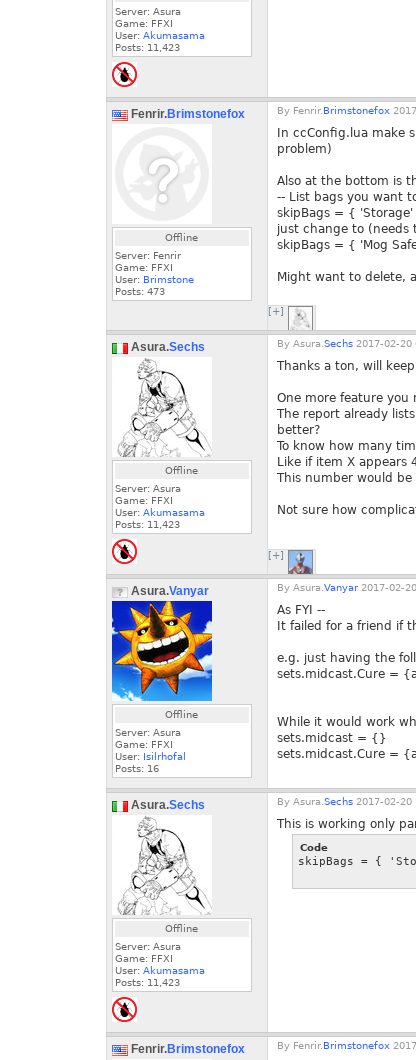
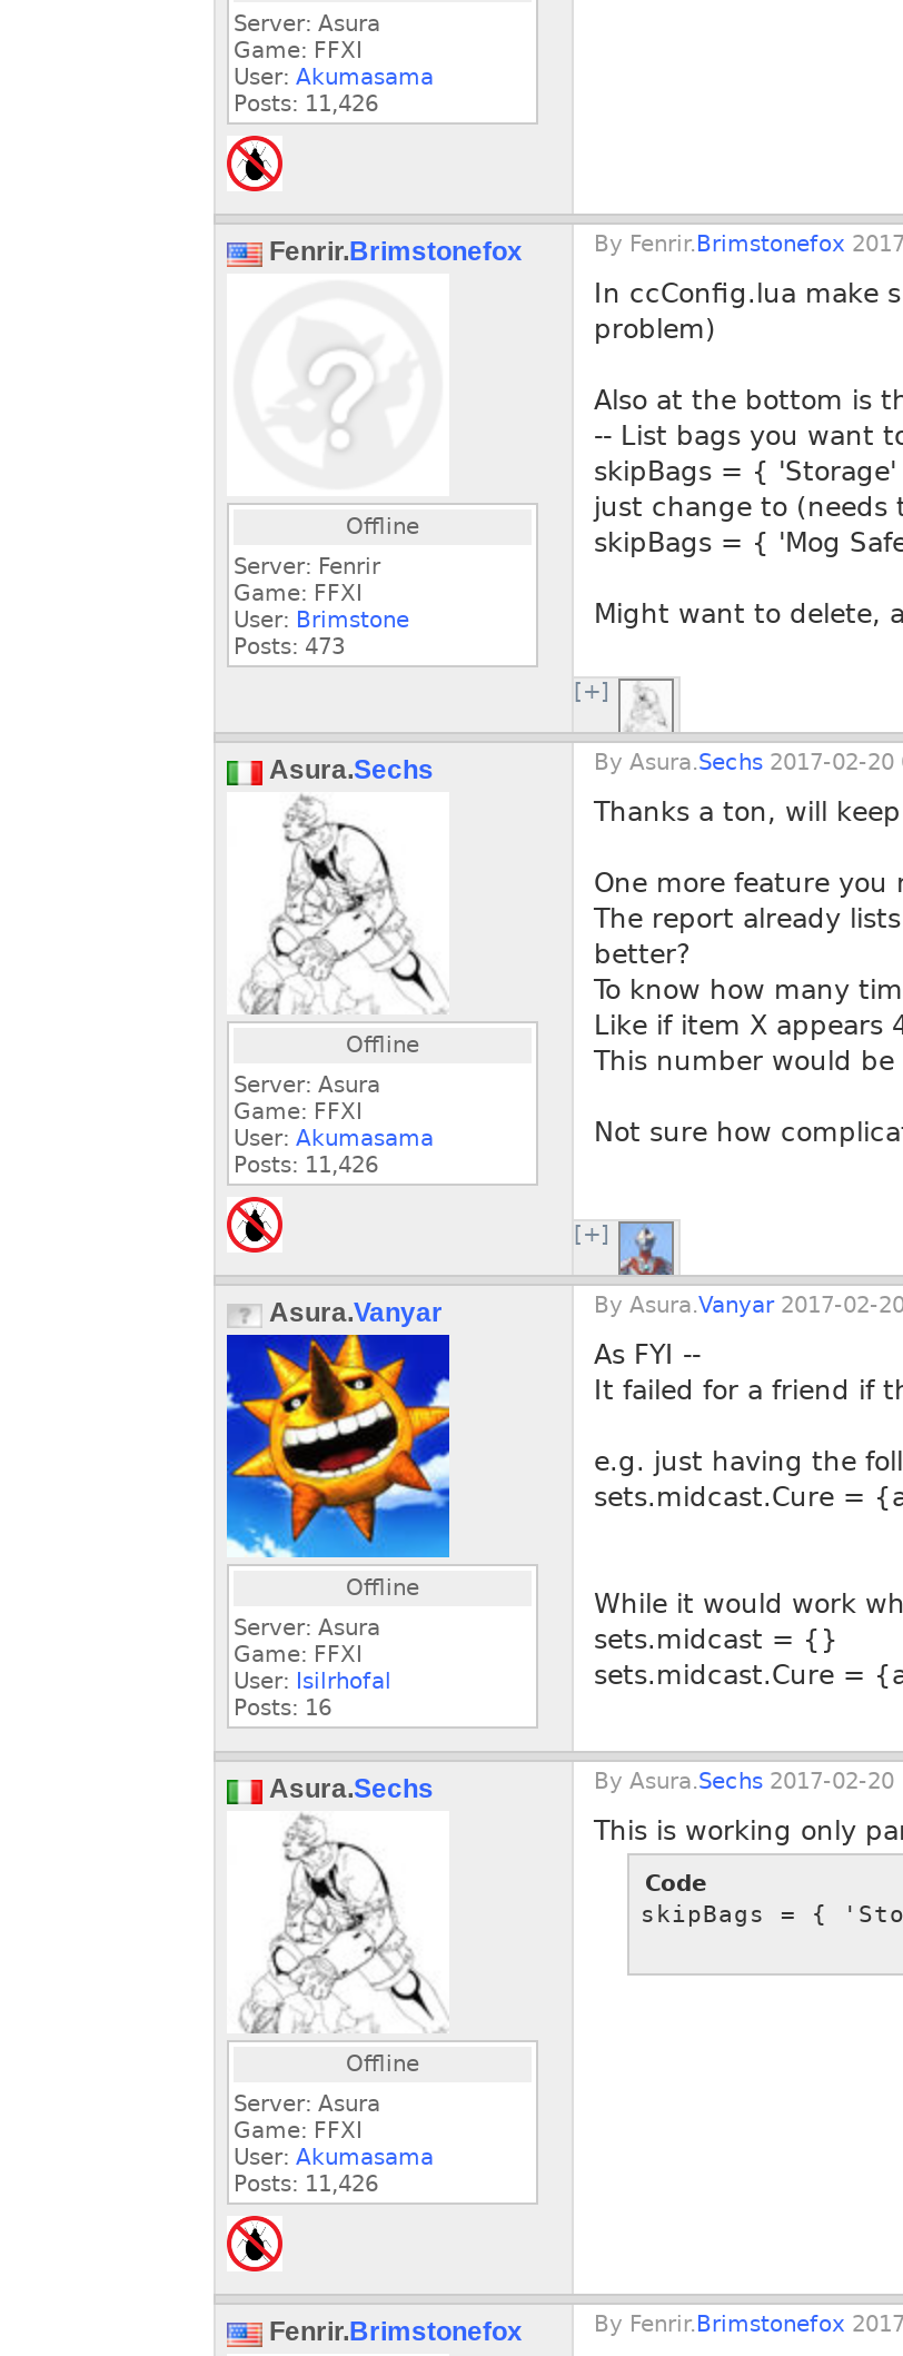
[115,41,180,52] Posts: 11,423 -> [234,90,378,115] Posts: 11,426
[115,518,180,529] Posts: 11,423 -> [234,1151,378,1176] Posts: 11,426
[115,976,180,987] Posts: 11,423 -> [234,2170,378,2195] Posts: 11,426

